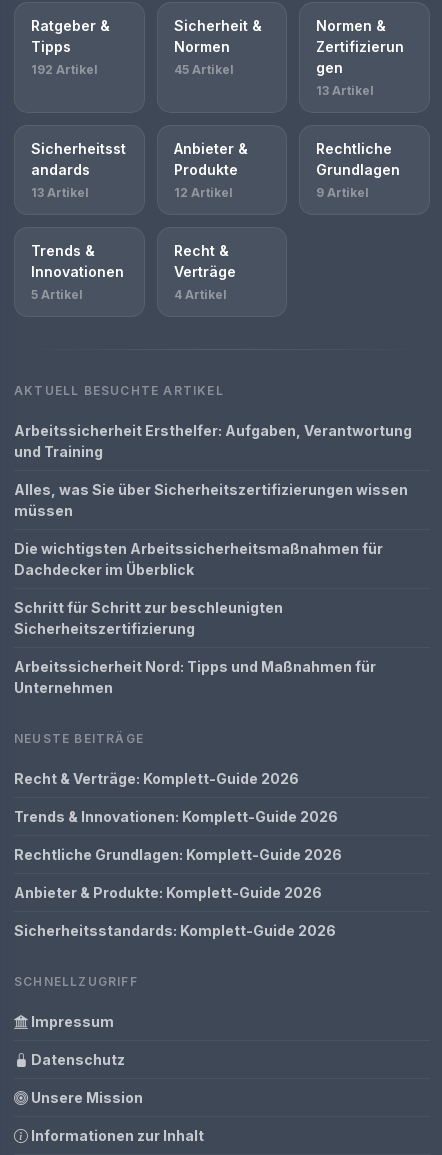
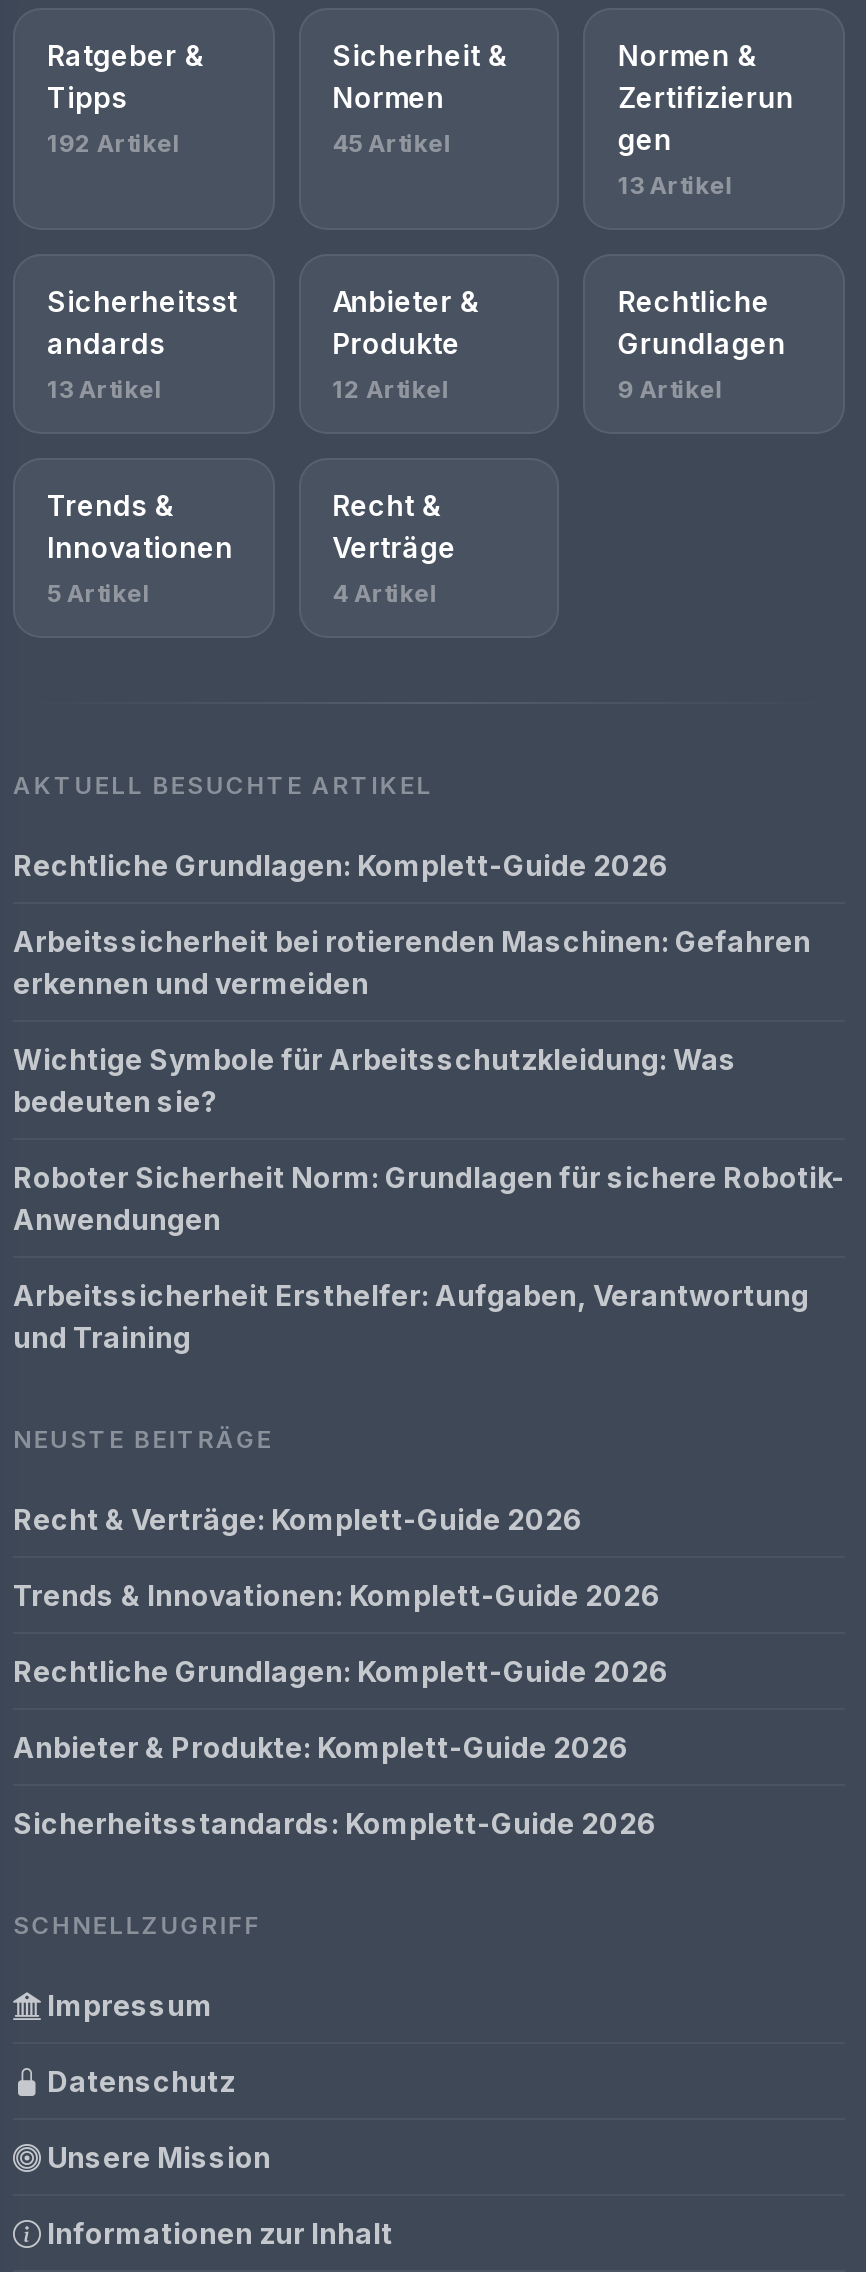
none -> [13,848,845,1236] Rechtliche Grundlagen: Komplett-Guide 2026 | Arbeitssicherheit bei rotierenden Maschinen: Gefahren | erkennen und vermeiden | Wichtige Symbole für Arbeitsschutzkleidung: Was | bedeuten sie? | Roboter Sicherheit Norm: Grundlagen für sichere Robotik- | Anwendungen
moved [14,422,412,460] -> [13,1278,809,1354]: Arbeitssicherheit Ersthelfer: Aufgaben, Verantwortung | und Training
[14,481,408,696] Alles, was Sie über Sicherheitszertifizierungen wissen | müssen | Die wichtigsten Arbeitssicherheitsmaßnahmen für | Dachdecker im Überblick | Schritt für Schritt zur beschleunigten | Sicherheitszertifizierung | Arbeitssicherheit Nord: Tipps und Maßnahmen für | Unternehmen -> none

